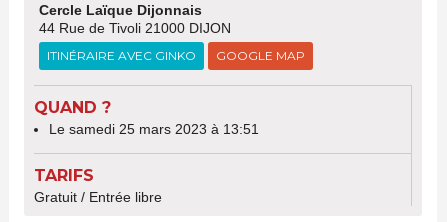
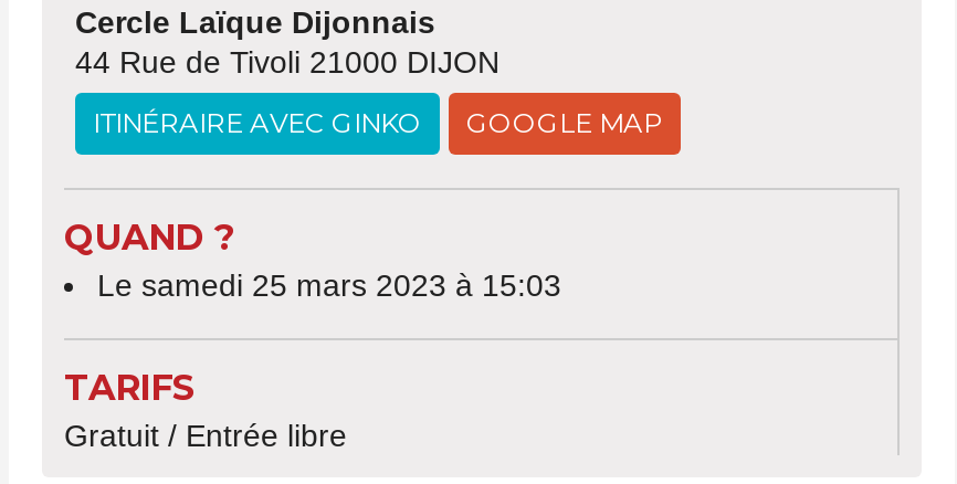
[49,121,259,137] Le samedi 25 mars 2023 à 13:51 -> [97,268,561,303] Le samedi 25 mars 2023 à 15:03

